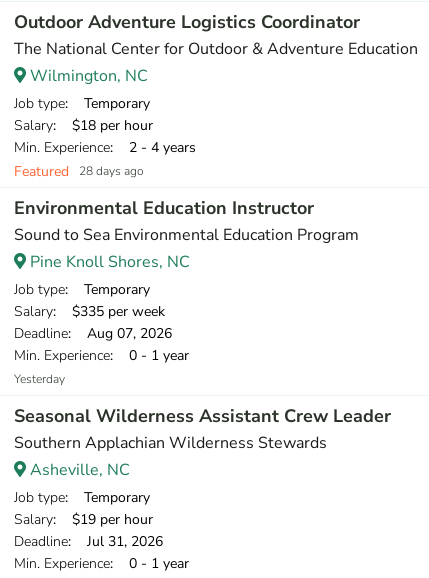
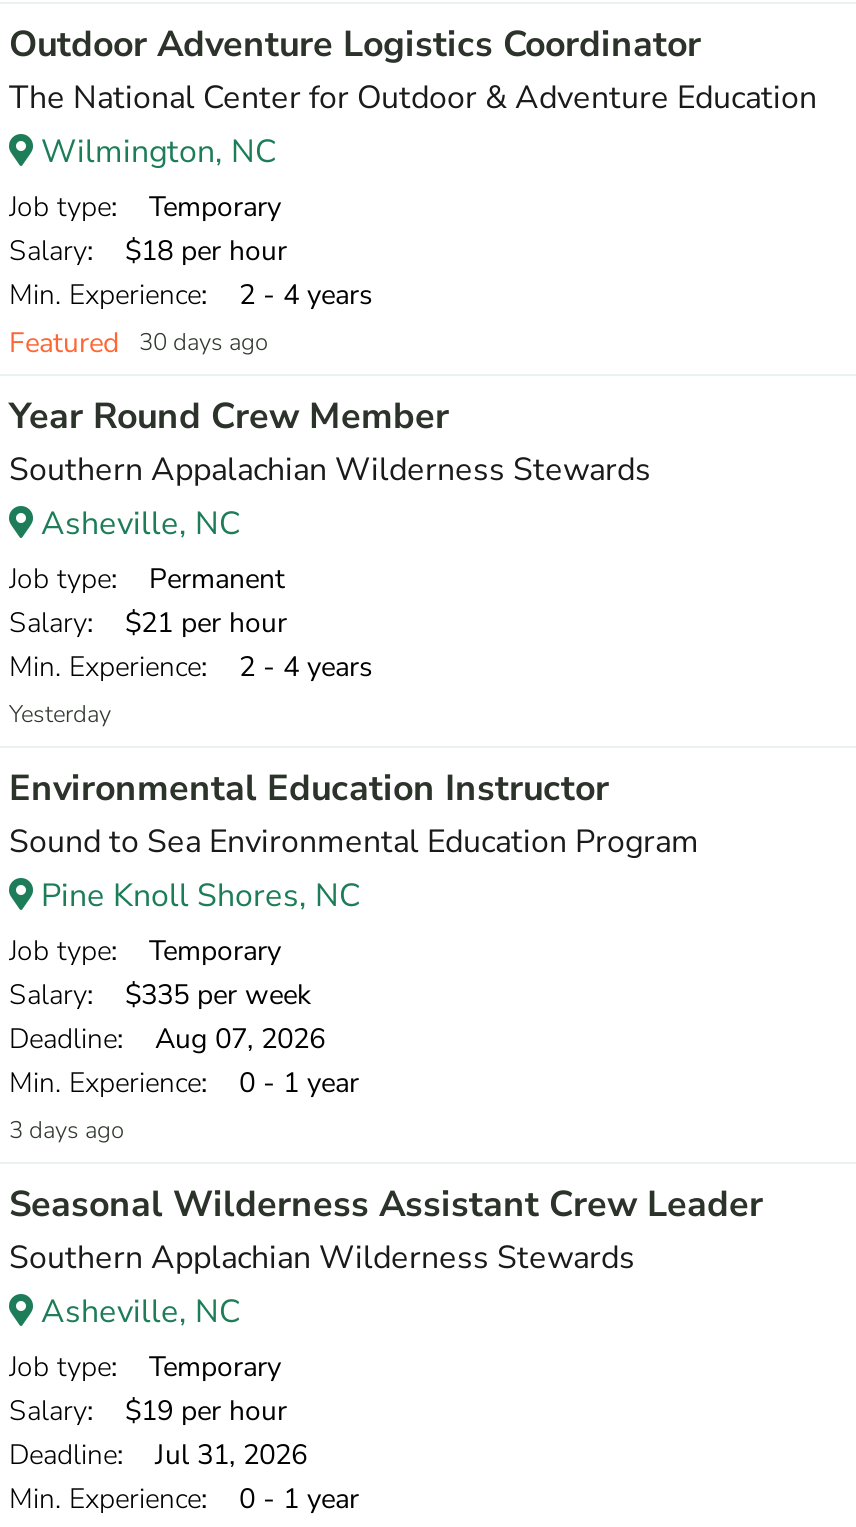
[79,163,144,179] 28 days ago -> [9,326,651,730] 30 days ago | Year Round Crew Member | Southern Appalachian Wilderness Stewards | Asheville, NC | Job type: Permanent | Salary: $21 per hour | Min. Experience: 2 - 4 years | Yesterday
[14,371,65,387] Yesterday -> [9,1114,125,1146] 3 days ago

